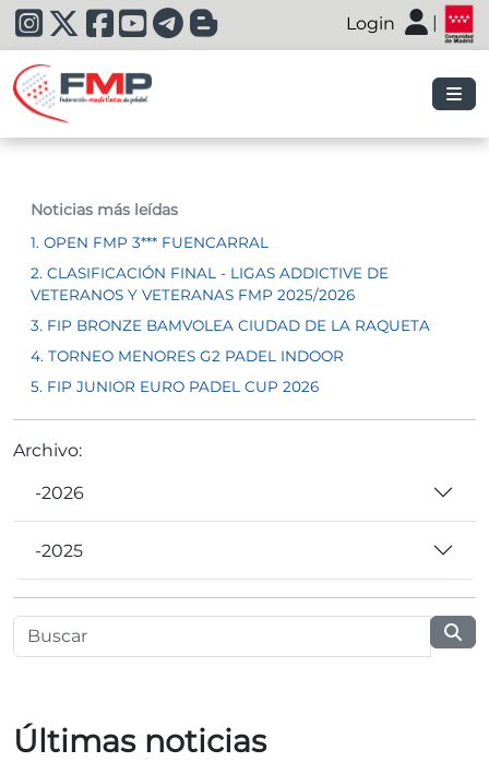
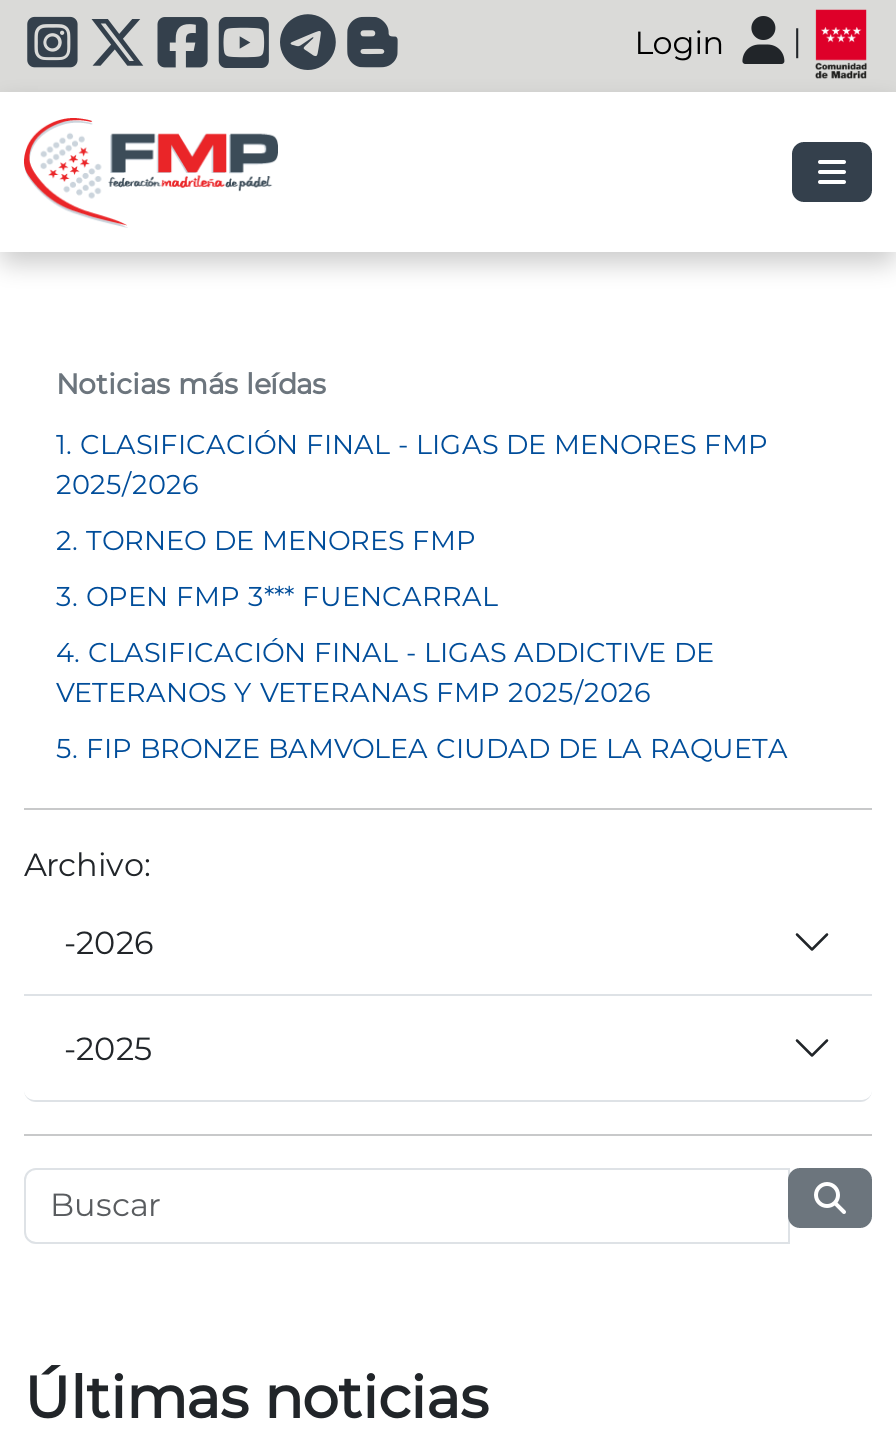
[31,234,389,282] 1. OPEN FMP 3*** FUENCARRAL | 2. CLASIFICACIÓN FINAL - LIGAS ADDICTIVE DE -> [56,428,768,668] 1. CLASIFICACIÓN FINAL - LIGAS DE MENORES FMP | 2025/2026 | 2. TORNEO DE MENORES FMP | 3. OPEN FMP 3*** FUENCARRAL | 4. CLASIFICACIÓN FINAL - LIGAS ADDICTIVE DE
moved [31,286,355,303] -> [56,676,650,708]: VETERANOS Y VETERANAS FMP 2025/2026
[31,317,430,395] 3. FIP BRONZE BAMVOLEA CIUDAD DE LA RAQUETA | 4. TORNEO MENORES G2 PADEL INDOOR | 5. FIP JUNIOR EURO PADEL CUP 2026 -> [56,732,788,764] 5. FIP BRONZE BAMVOLEA CIUDAD DE LA RAQUETA

